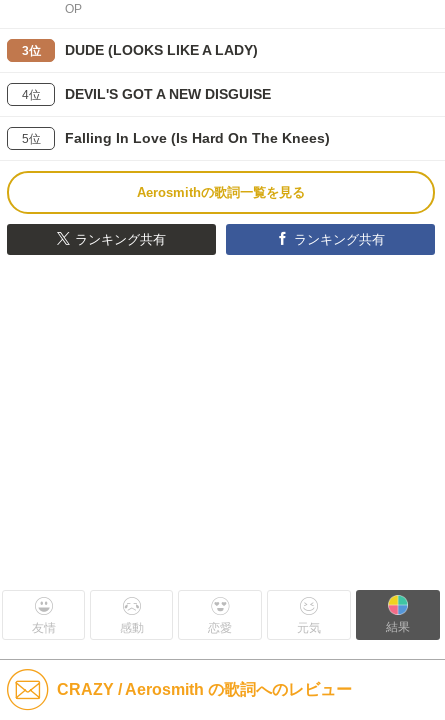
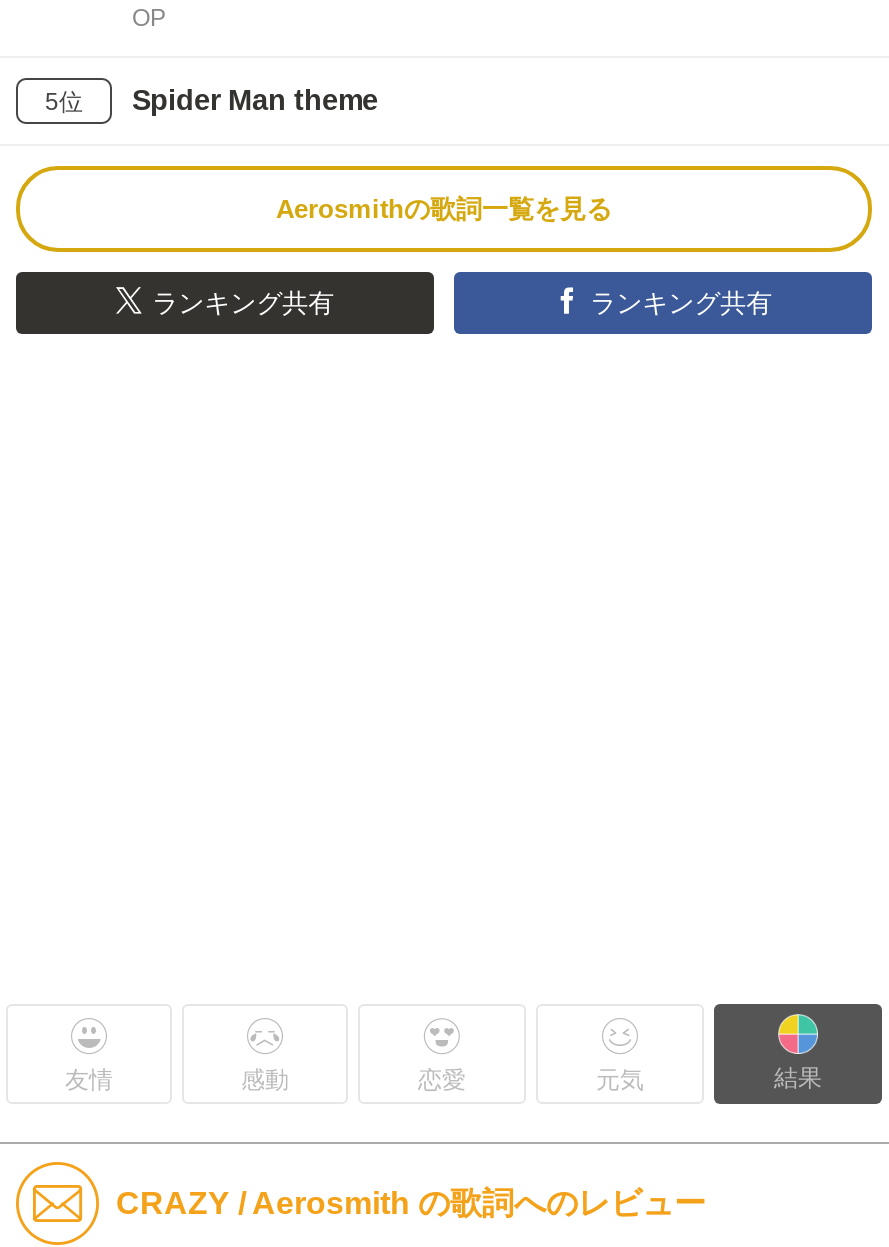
[21,42,271,102] 3位 | DUDE (LOOKS LIKE A LADY) | 4位 | DEVIL'S GOT A NEW DISGUISE -> none
[65,130,330,146] Falling In Love (Is Hard On The Knees) -> [132,84,378,116] Spider Man theme

